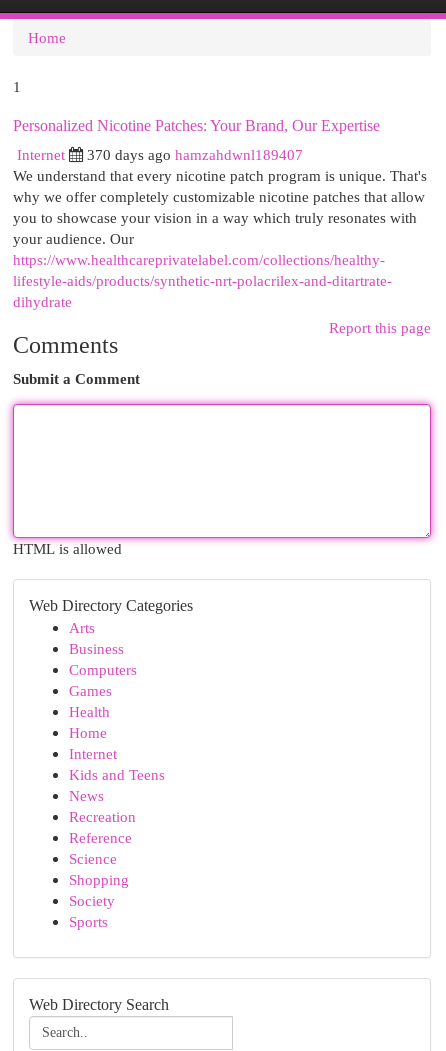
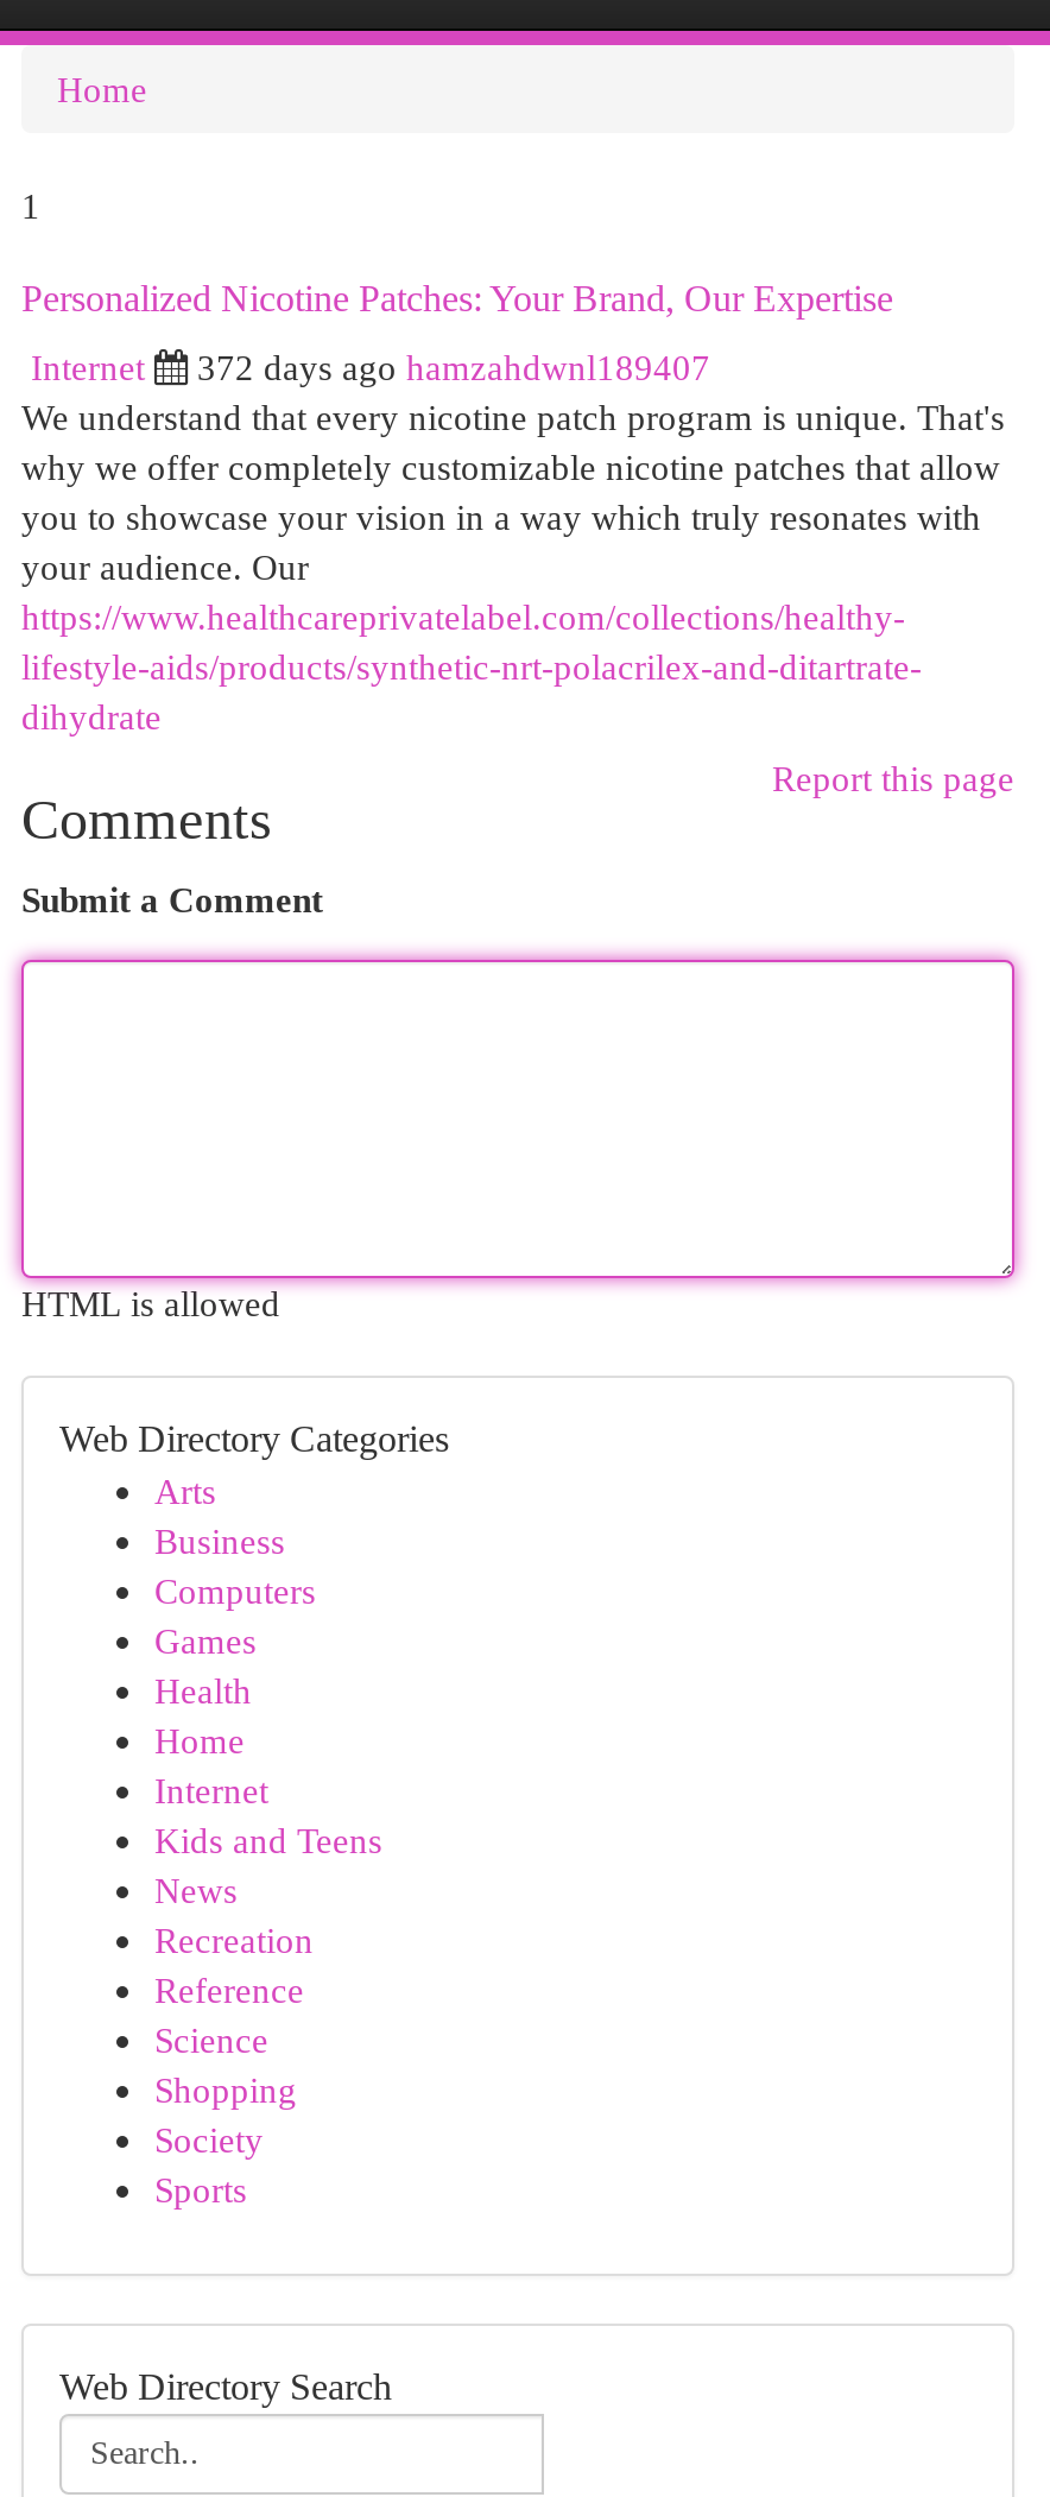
[87,146,303,163] 370 days ago hamzahdwnl189407 -> [197,347,710,387] 372 days ago hamzahdwnl189407

